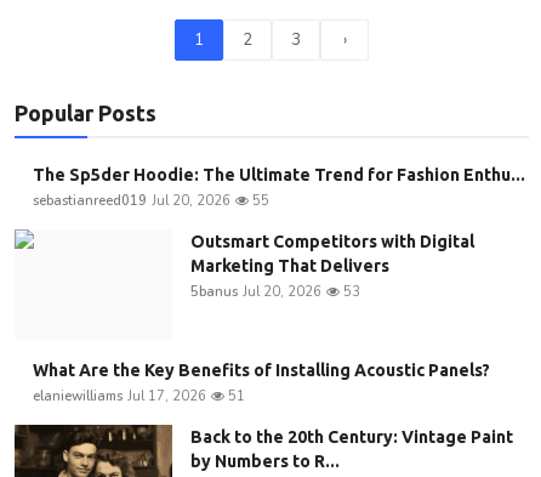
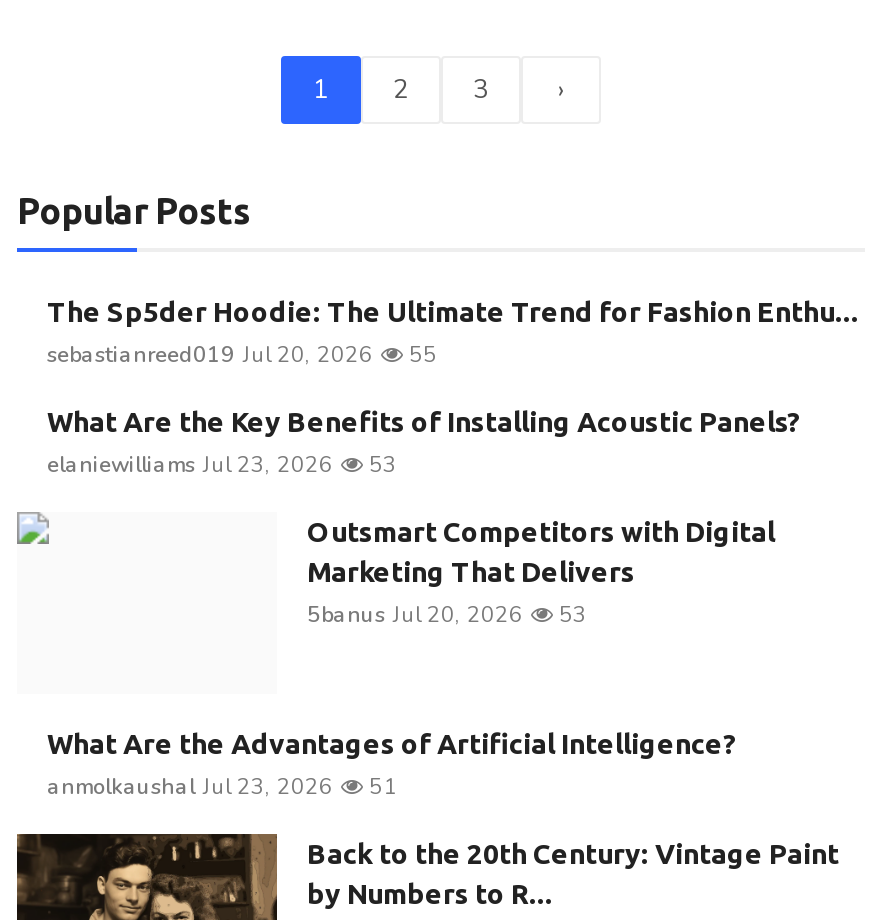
none -> [47,451,397,481] elaniewilliams Jul 23, 2026 | 53
moved [33,361,490,381] -> [47,407,801,439]: What Are the Key Benefits of Installing Acoustic Panels?
[33,388,206,406] elaniewilliams Jul 17, 2026 -> [47,729,737,803] What Are the Advantages of Artificial Intelligence? | anmolkaushal Jul 23, 2026

